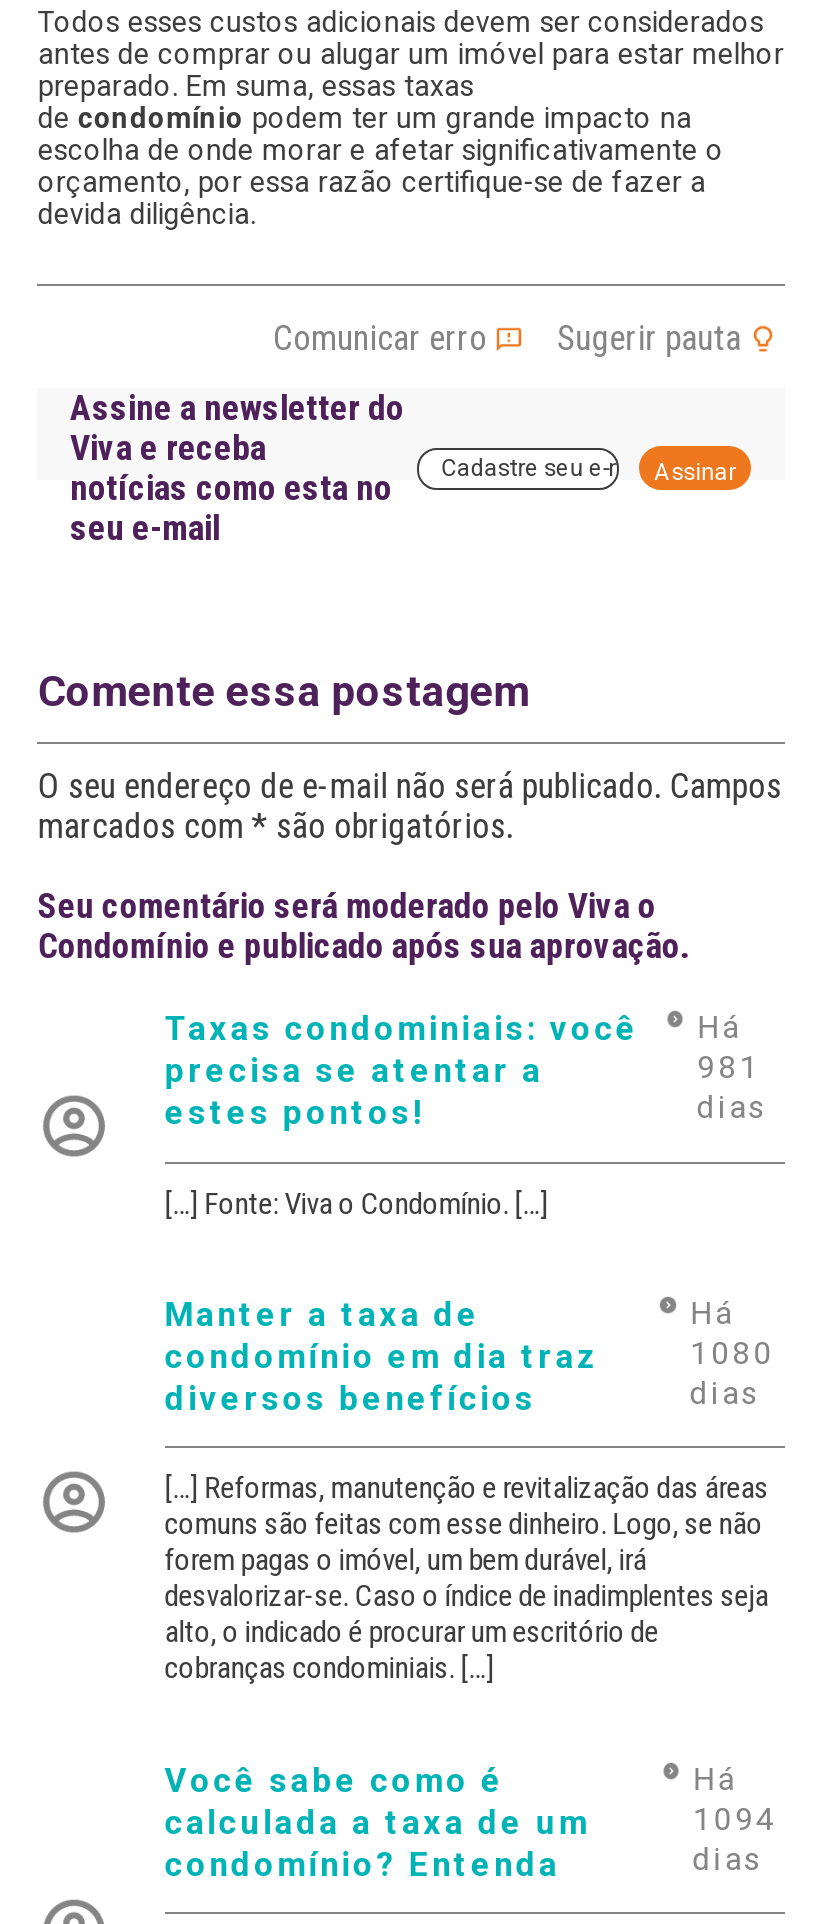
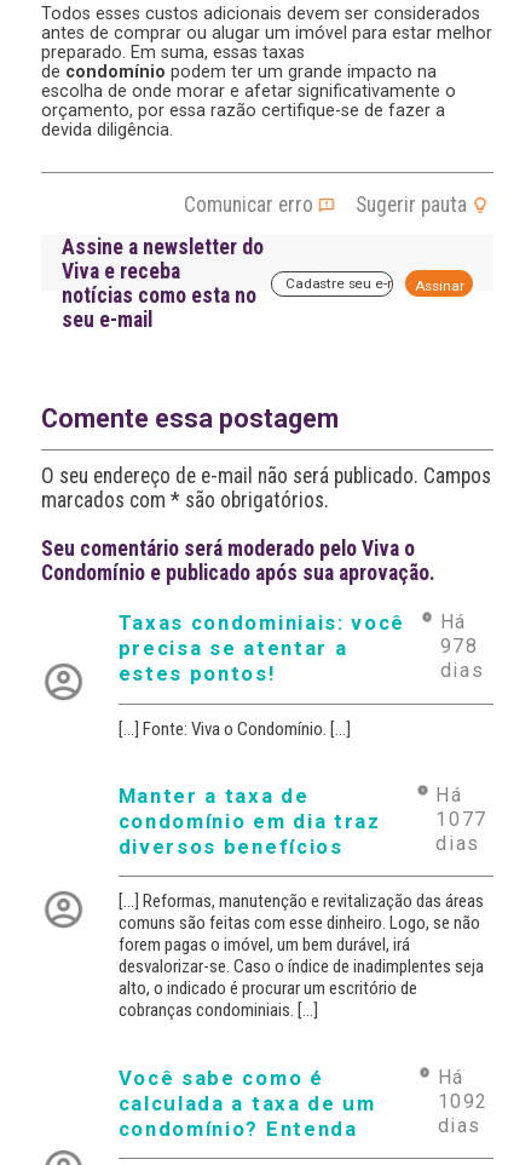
[697,1048,760,1086] 981 -> [440,635,479,658] 978
[690,1334,775,1372] 1080 -> [436,808,487,831] 1077
[692,1799,777,1837] 1094 -> [437,1090,489,1113] 1092

